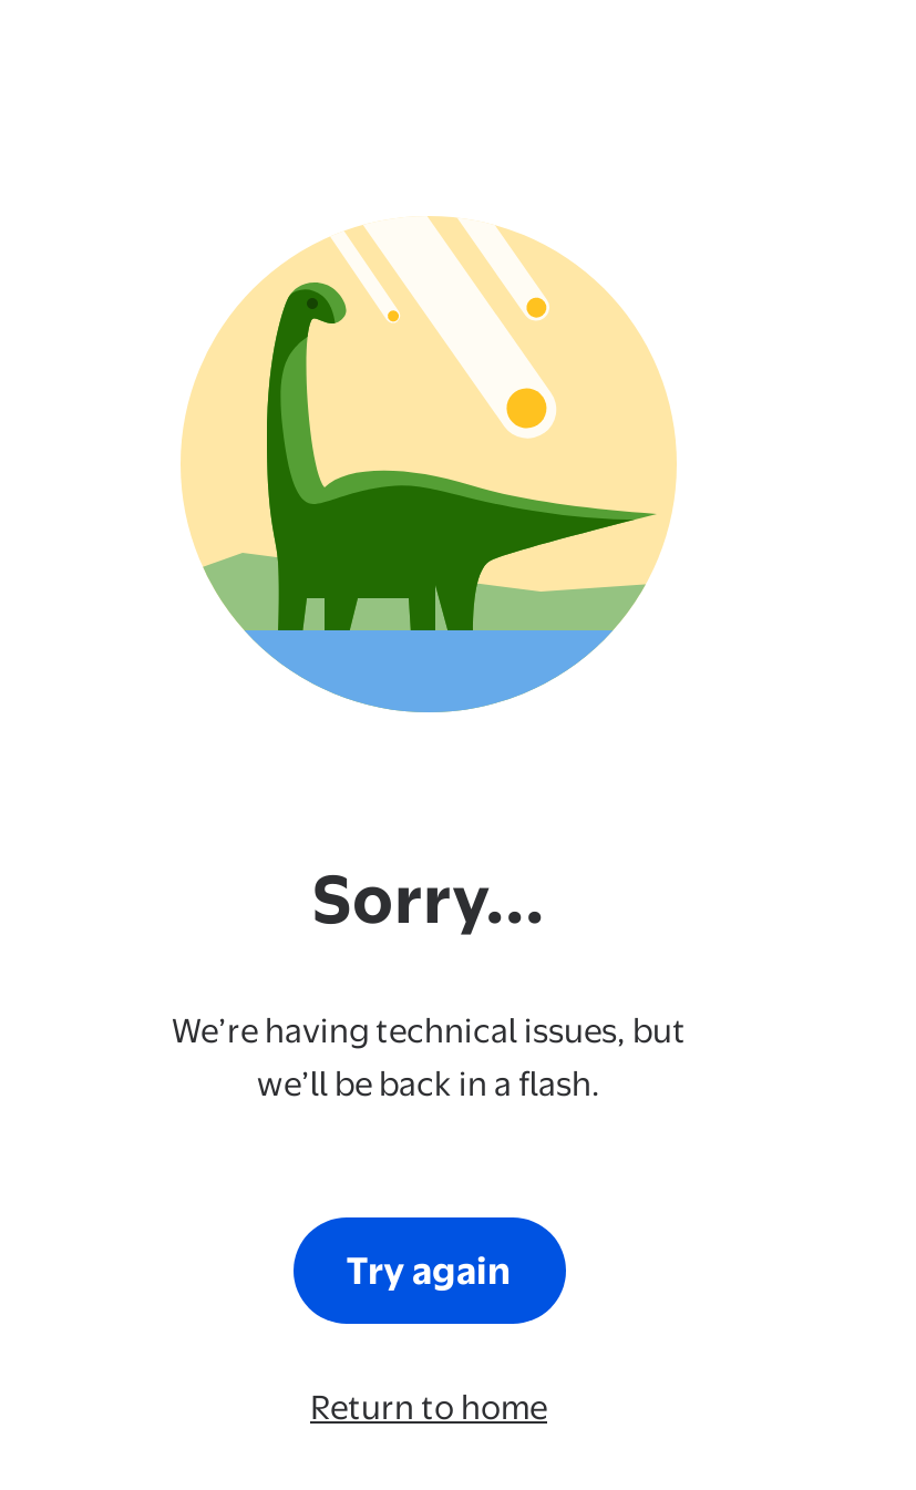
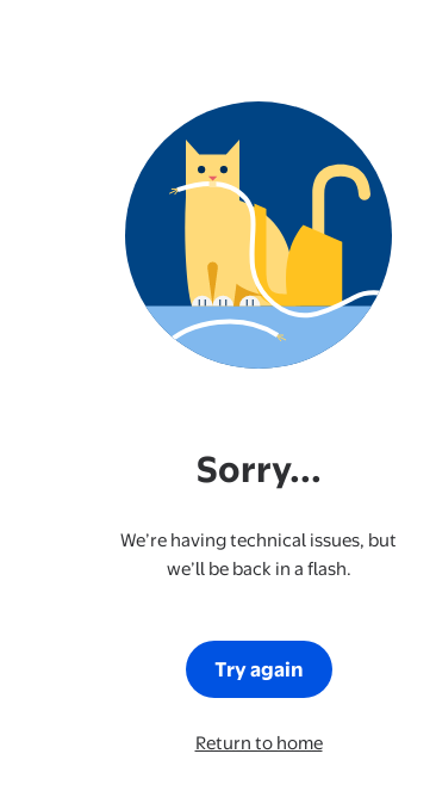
[181,216,677,661] [image] -> [124,100,393,342] [image]

